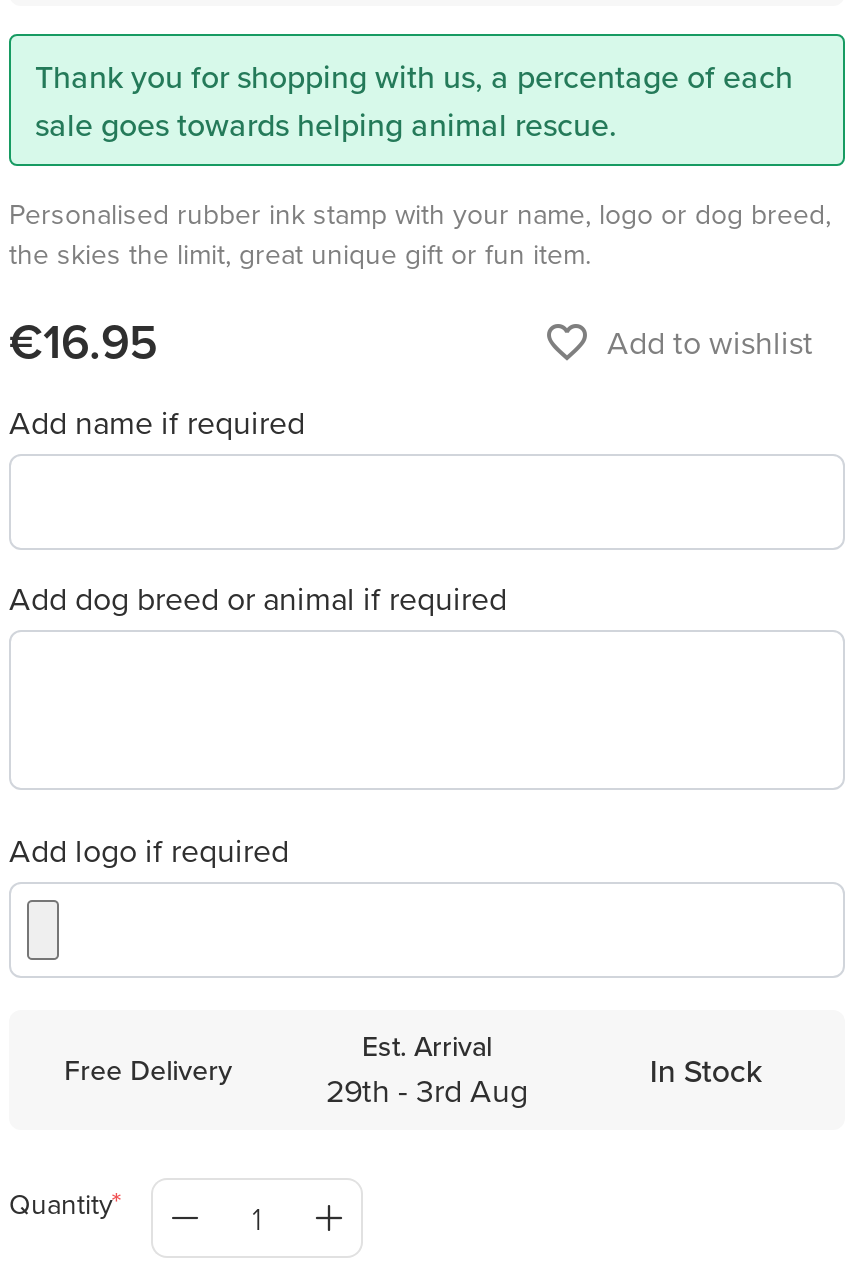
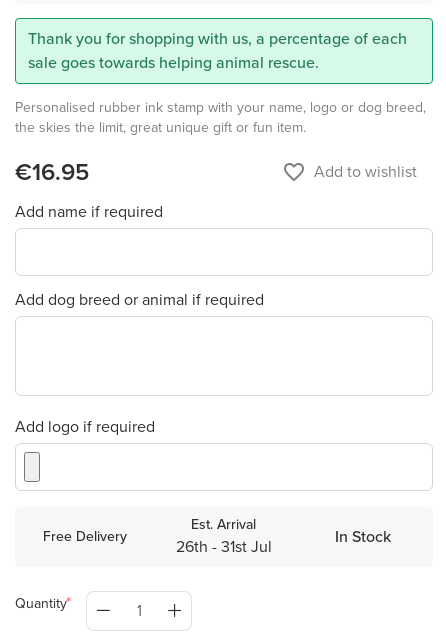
[326,1067,528,1111] 29th - 3rd Aug -> [176,534,272,557] 26th - 31st Jul

